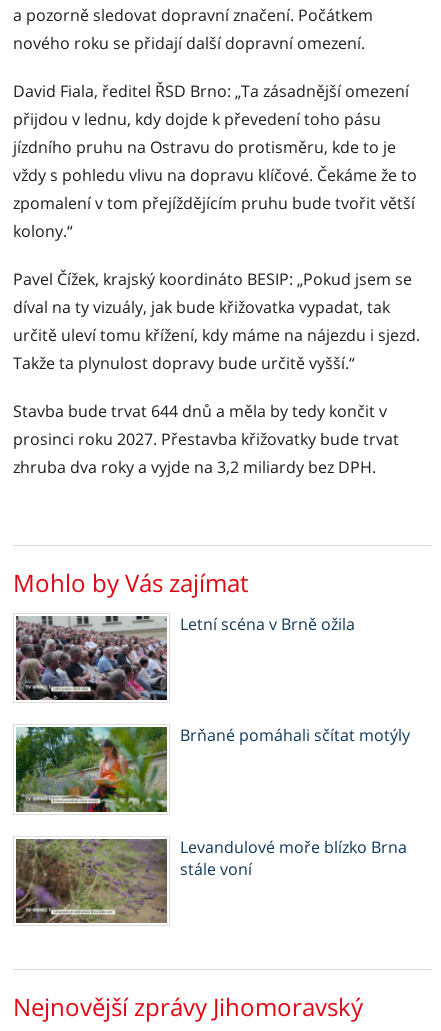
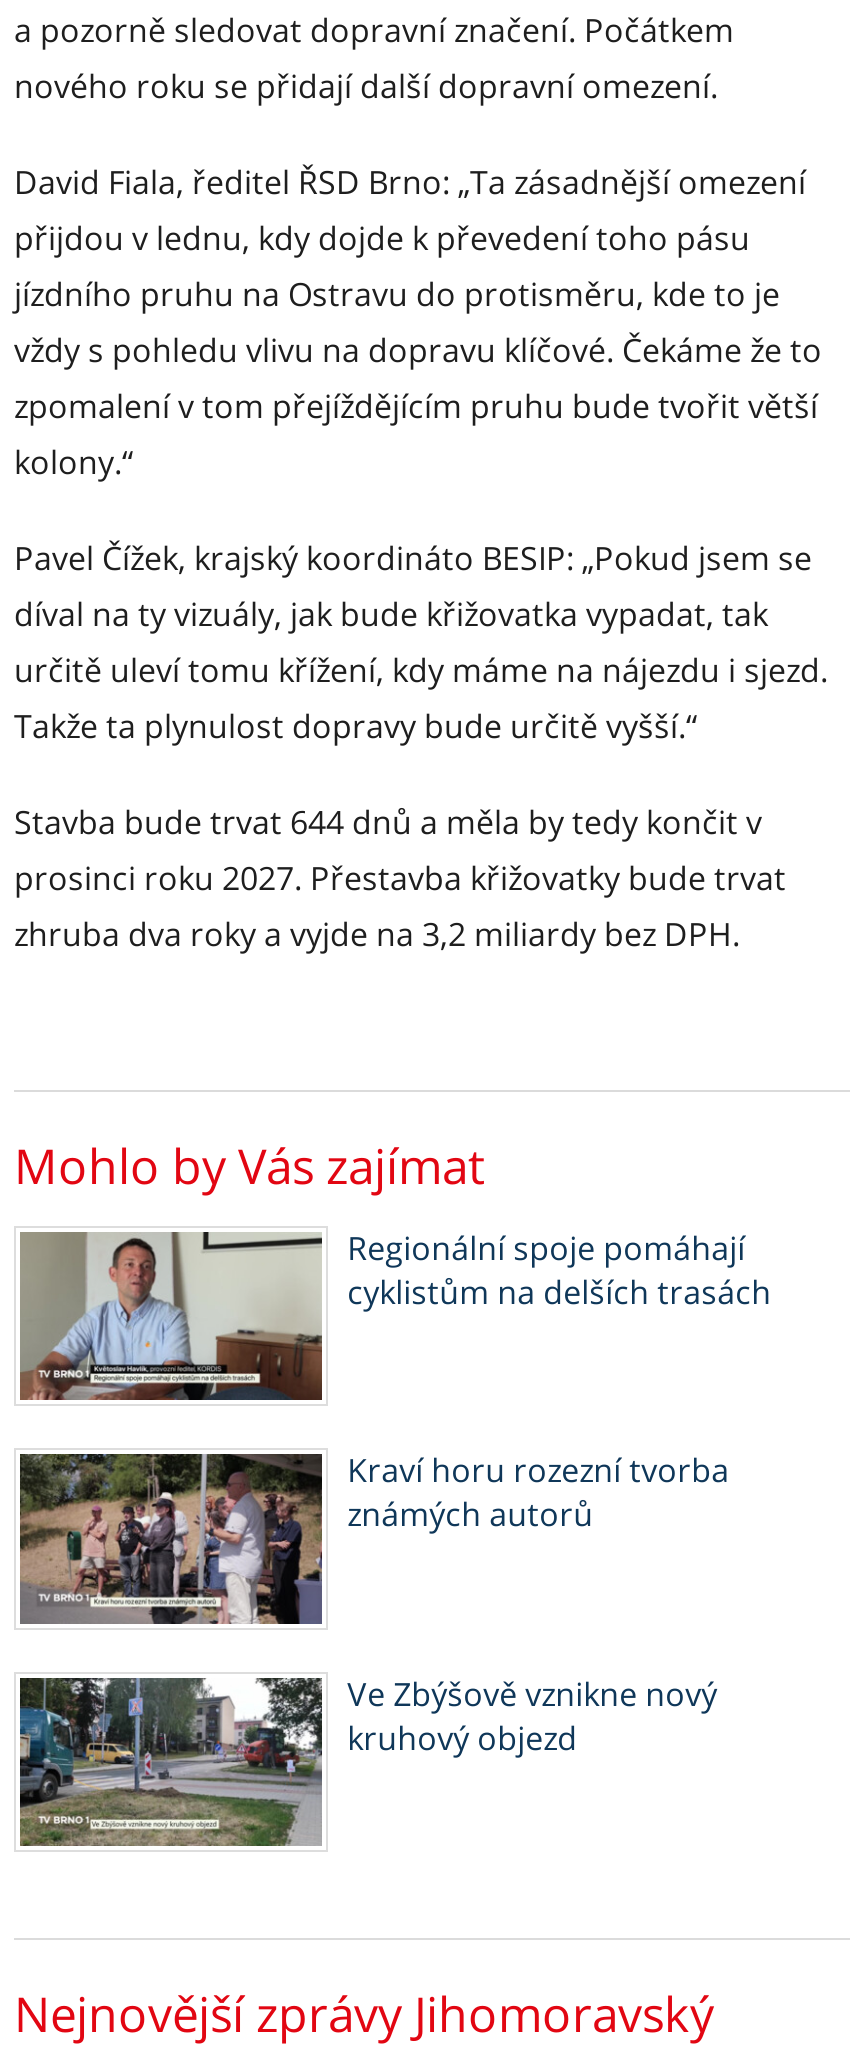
[16,613,355,701] [image] | Letní scéna v Brně ožila -> [20,1225,771,1402] [image] | Regionální spoje pomáhají | cyklistům na delších trasách
[15,724,410,813] [image] | Brňané pomáhali sčítat motýly -> [18,1448,729,1626] [image] | Kraví horu rozezní tvorba | známých autorů
[15,836,407,923] [image] | Levandulové moře blízko Brna | stále voní -> [20,1671,717,1848] [image] | Ve Zbýšově vznikne nový | kruhový objezd

